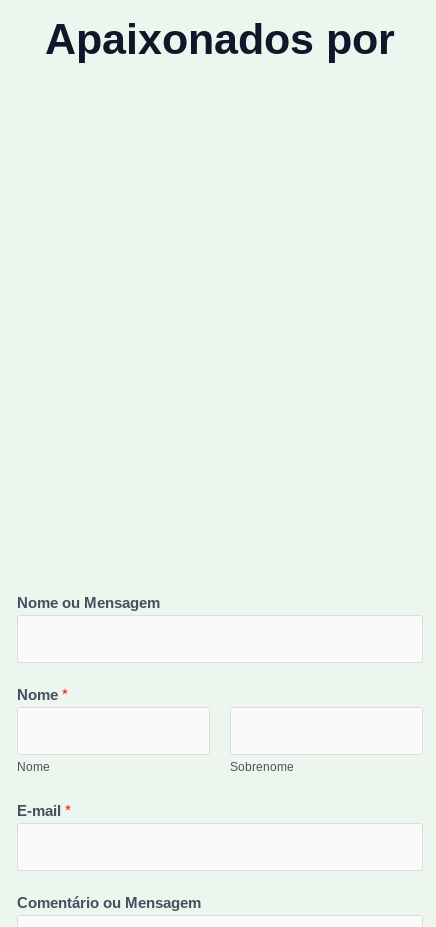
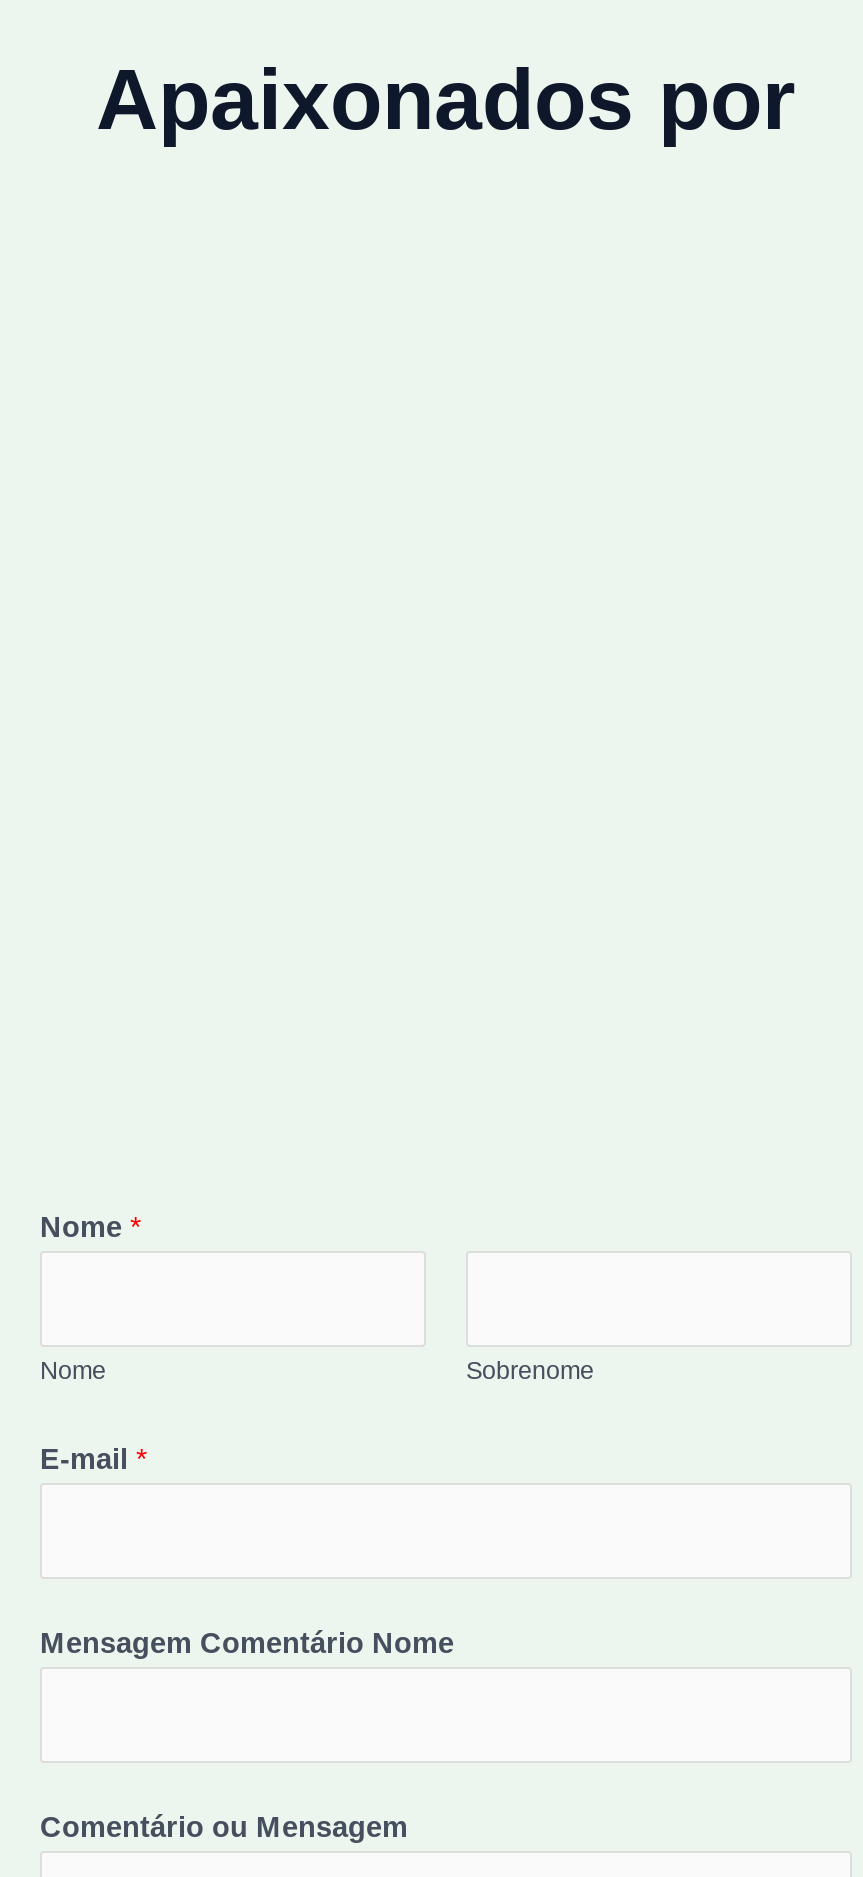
[17,595,160,611] Nome ou Mensagem -> none
moved [17,687,294,819] -> [40,1212,594,1476]: Nome * | Nome | Sobrenome | E-mail *
none -> [40,1627,454,1659] Mensagem Comentário Nome

